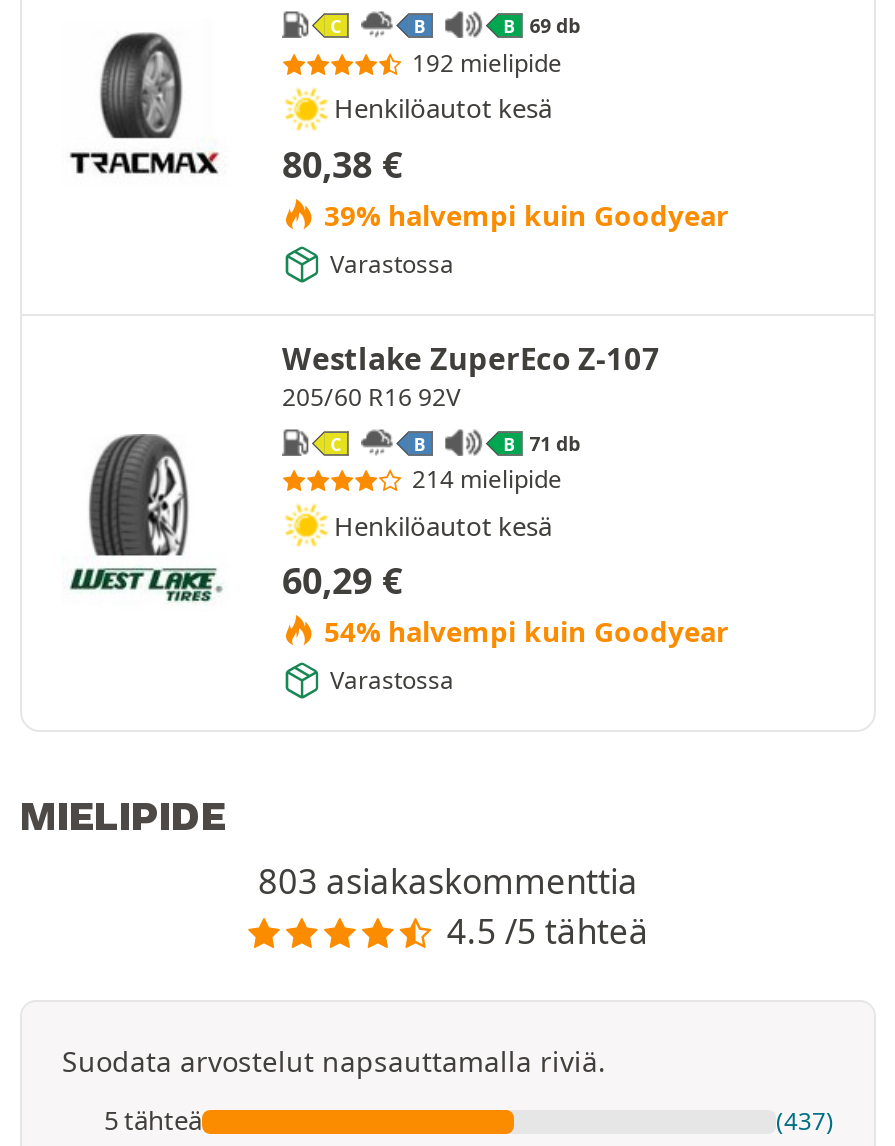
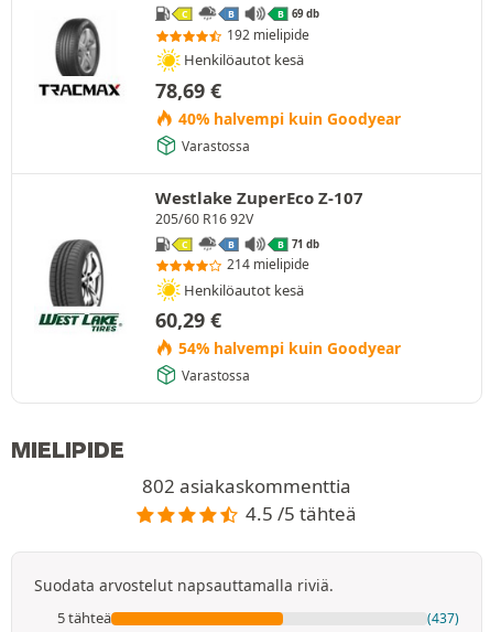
[282,139,402,187] 80,38 € -> [155,77,221,103] 78,69 €
[316,195,728,233] 39% halvempi kuin Goodyear -> [174,108,401,129] 40% halvempi kuin Goodyear
[258,859,638,905] 803 asiakaskommenttia -> [142,474,351,499] 802 asiakaskommenttia

